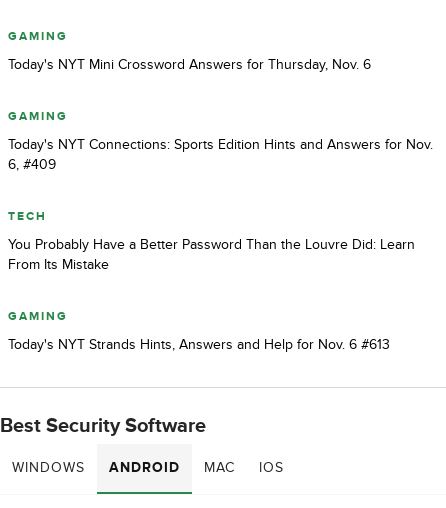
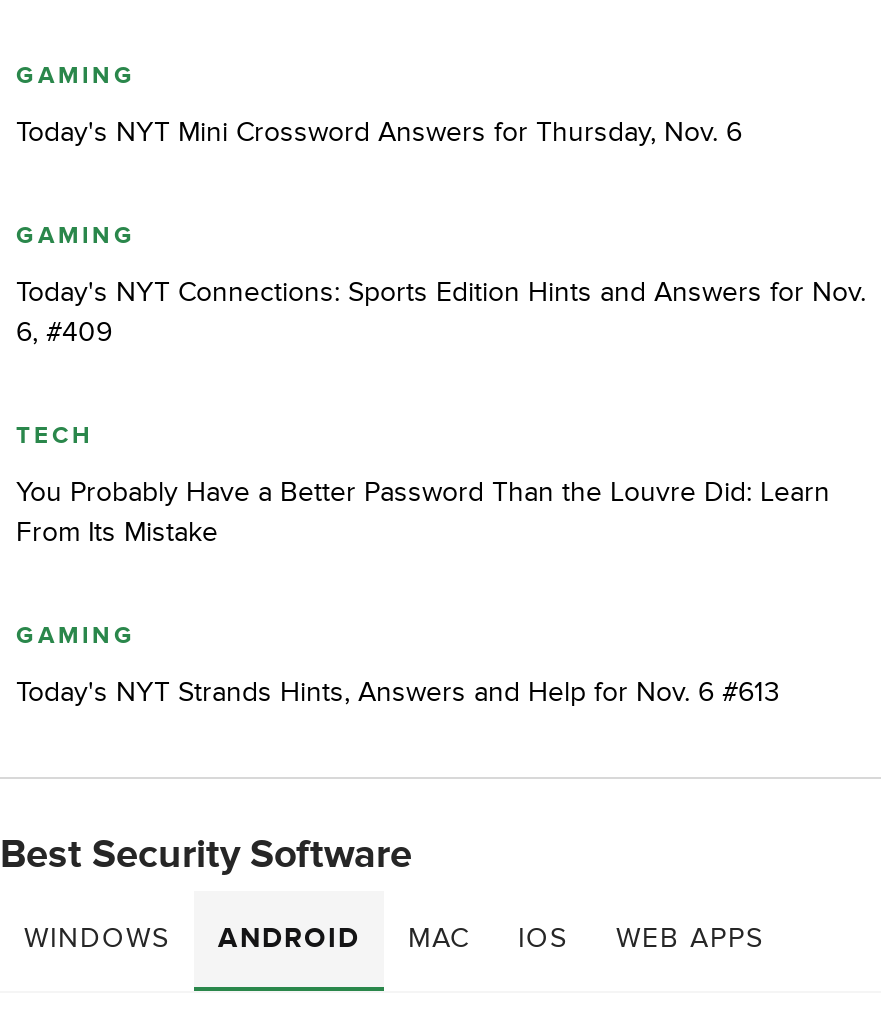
none -> [616,922,764,956] WEB APPS

